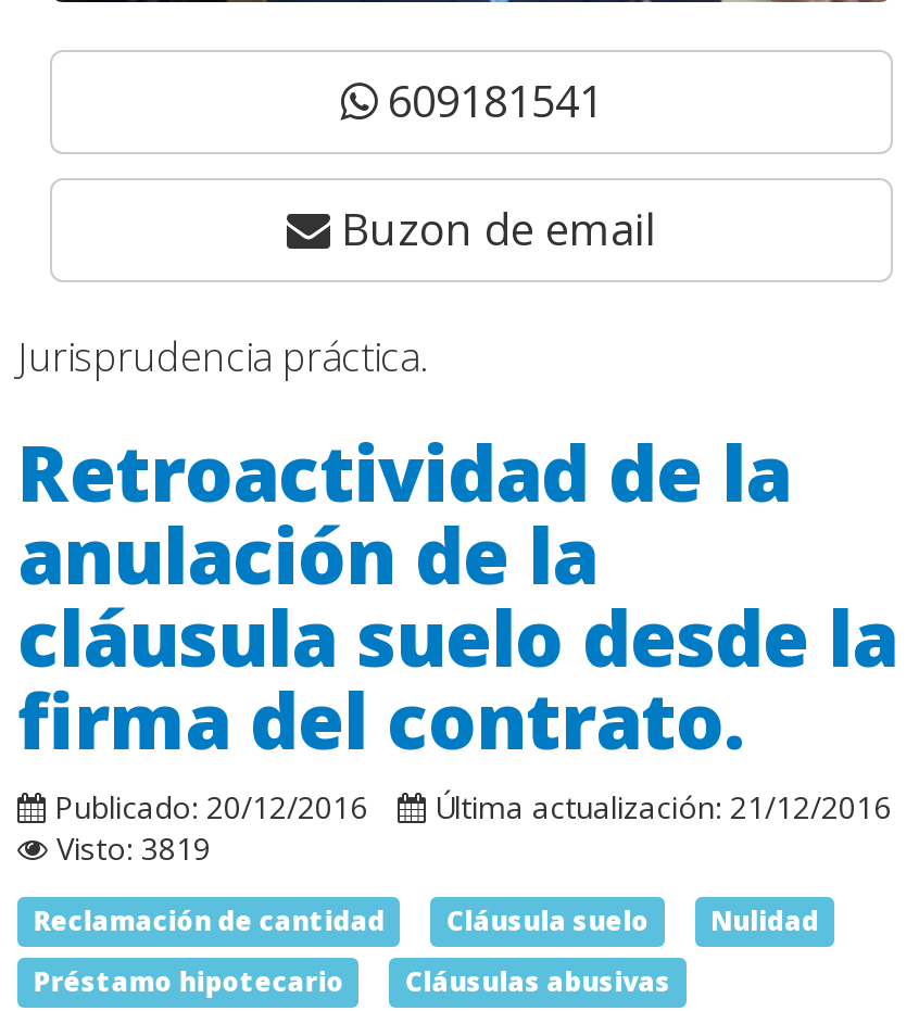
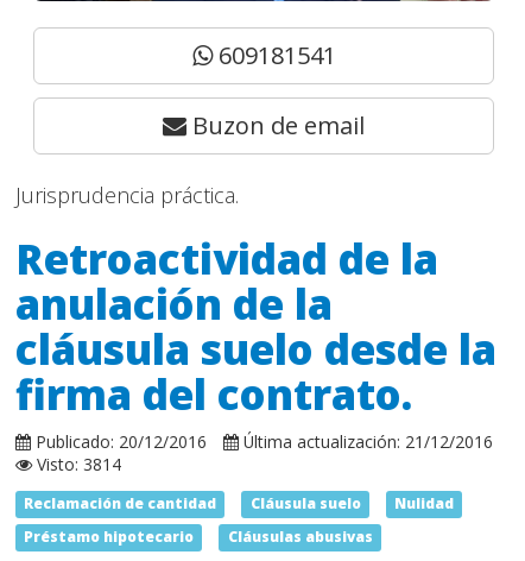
[56,827,211,868] Visto: 3819 -> [37,453,121,475] Visto: 3814

